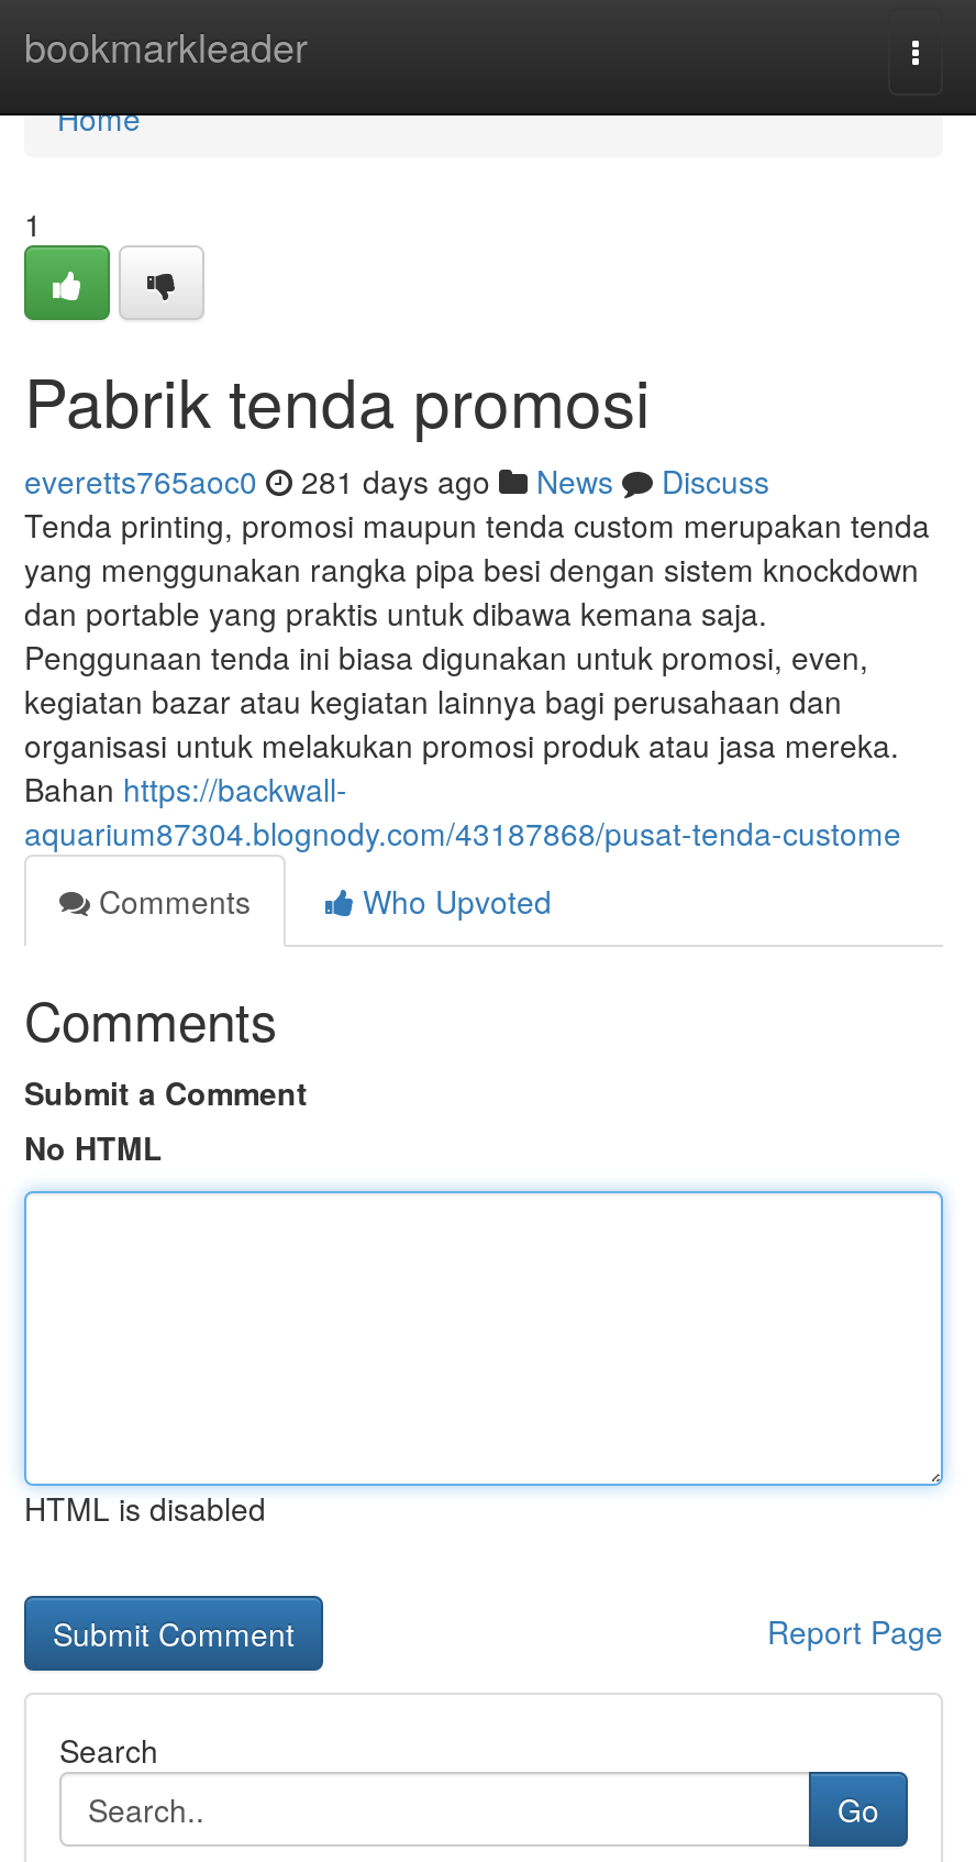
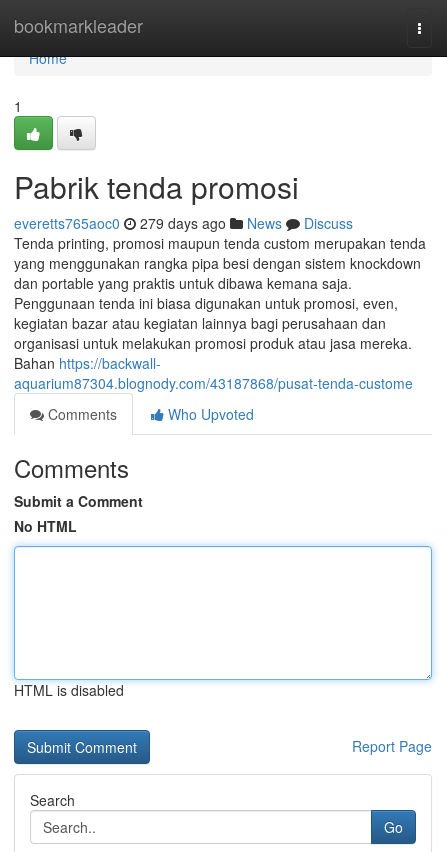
[24,459,769,503] everetts765aoc0 281 days ago News Discuss -> [14,213,353,233] everetts765aoc0 279 days ago News Discuss

